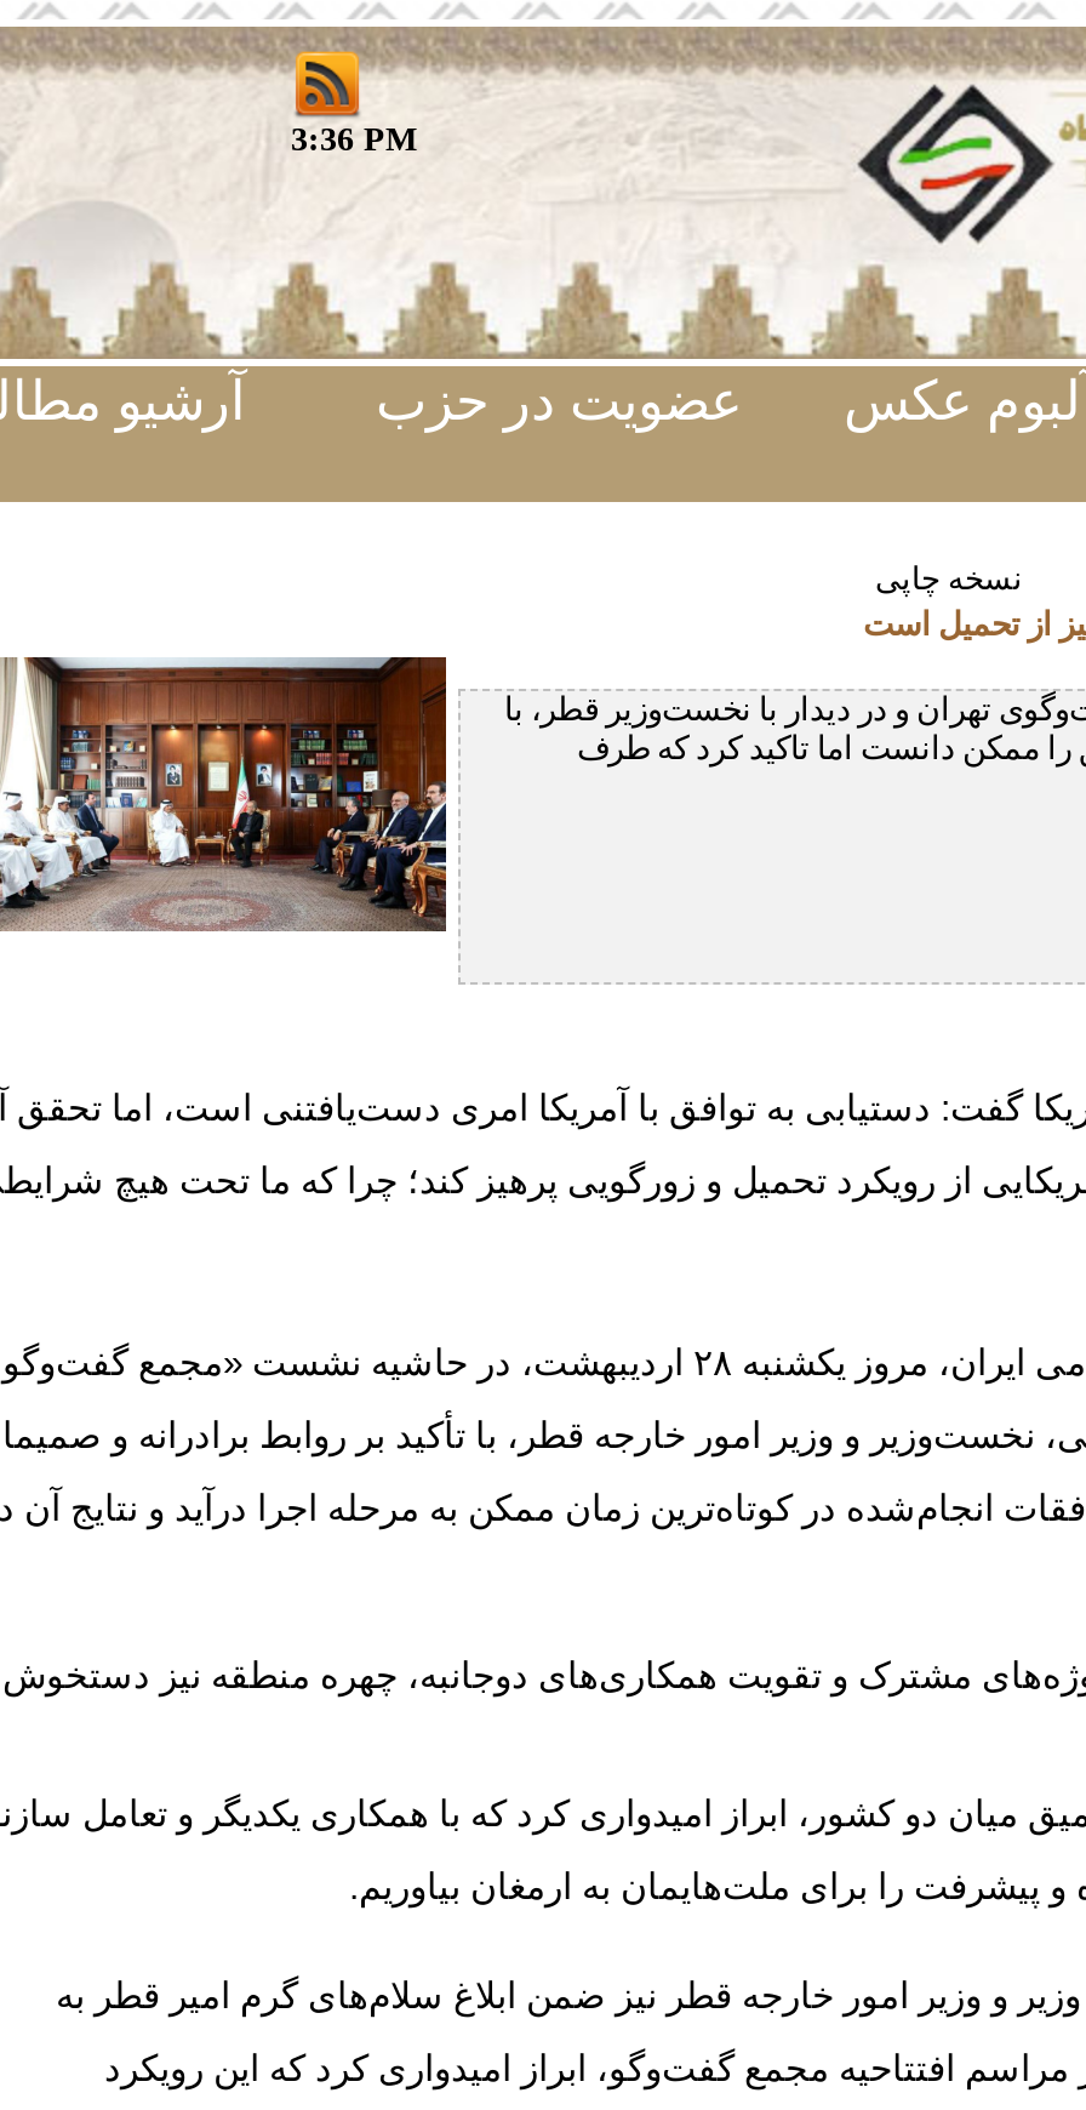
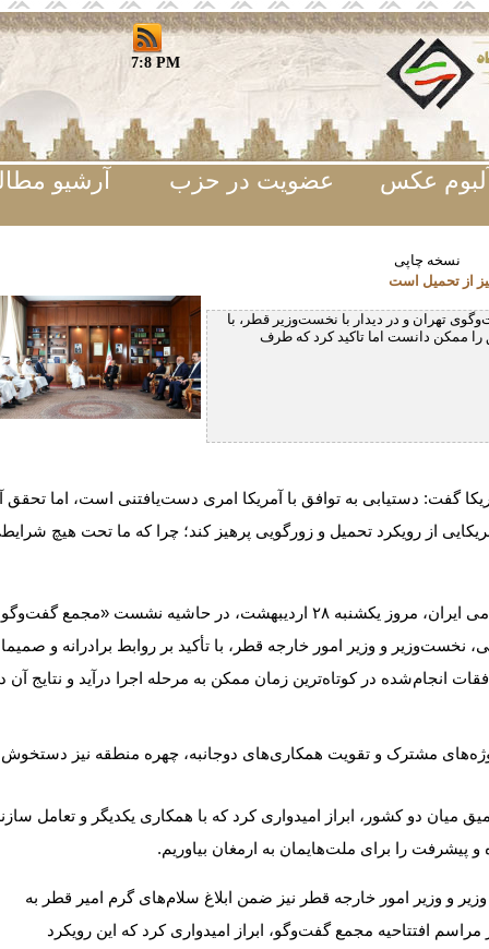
[291,121,417,158] 3:36 PM -> [131,55,180,71] 7:8 PM

